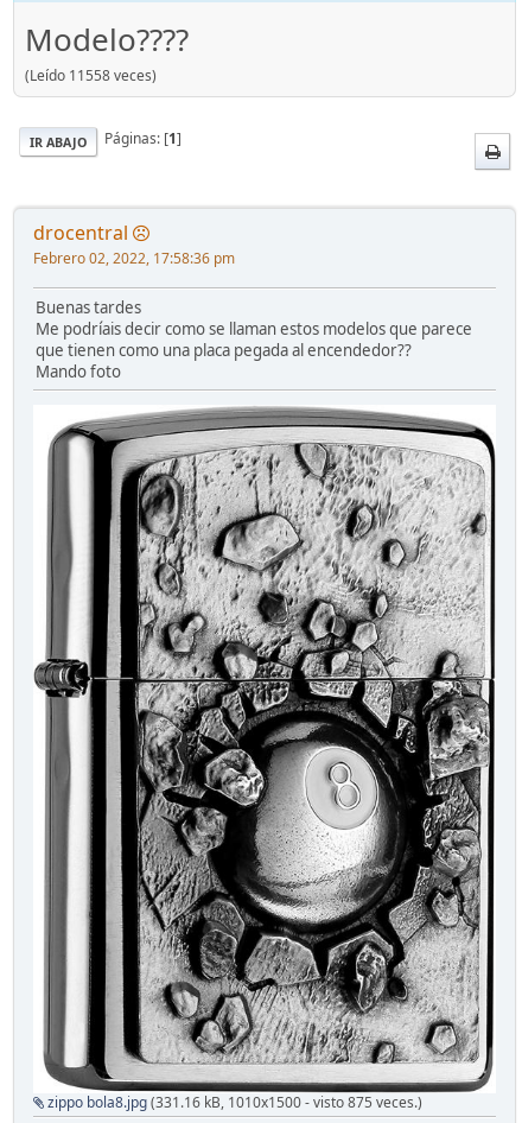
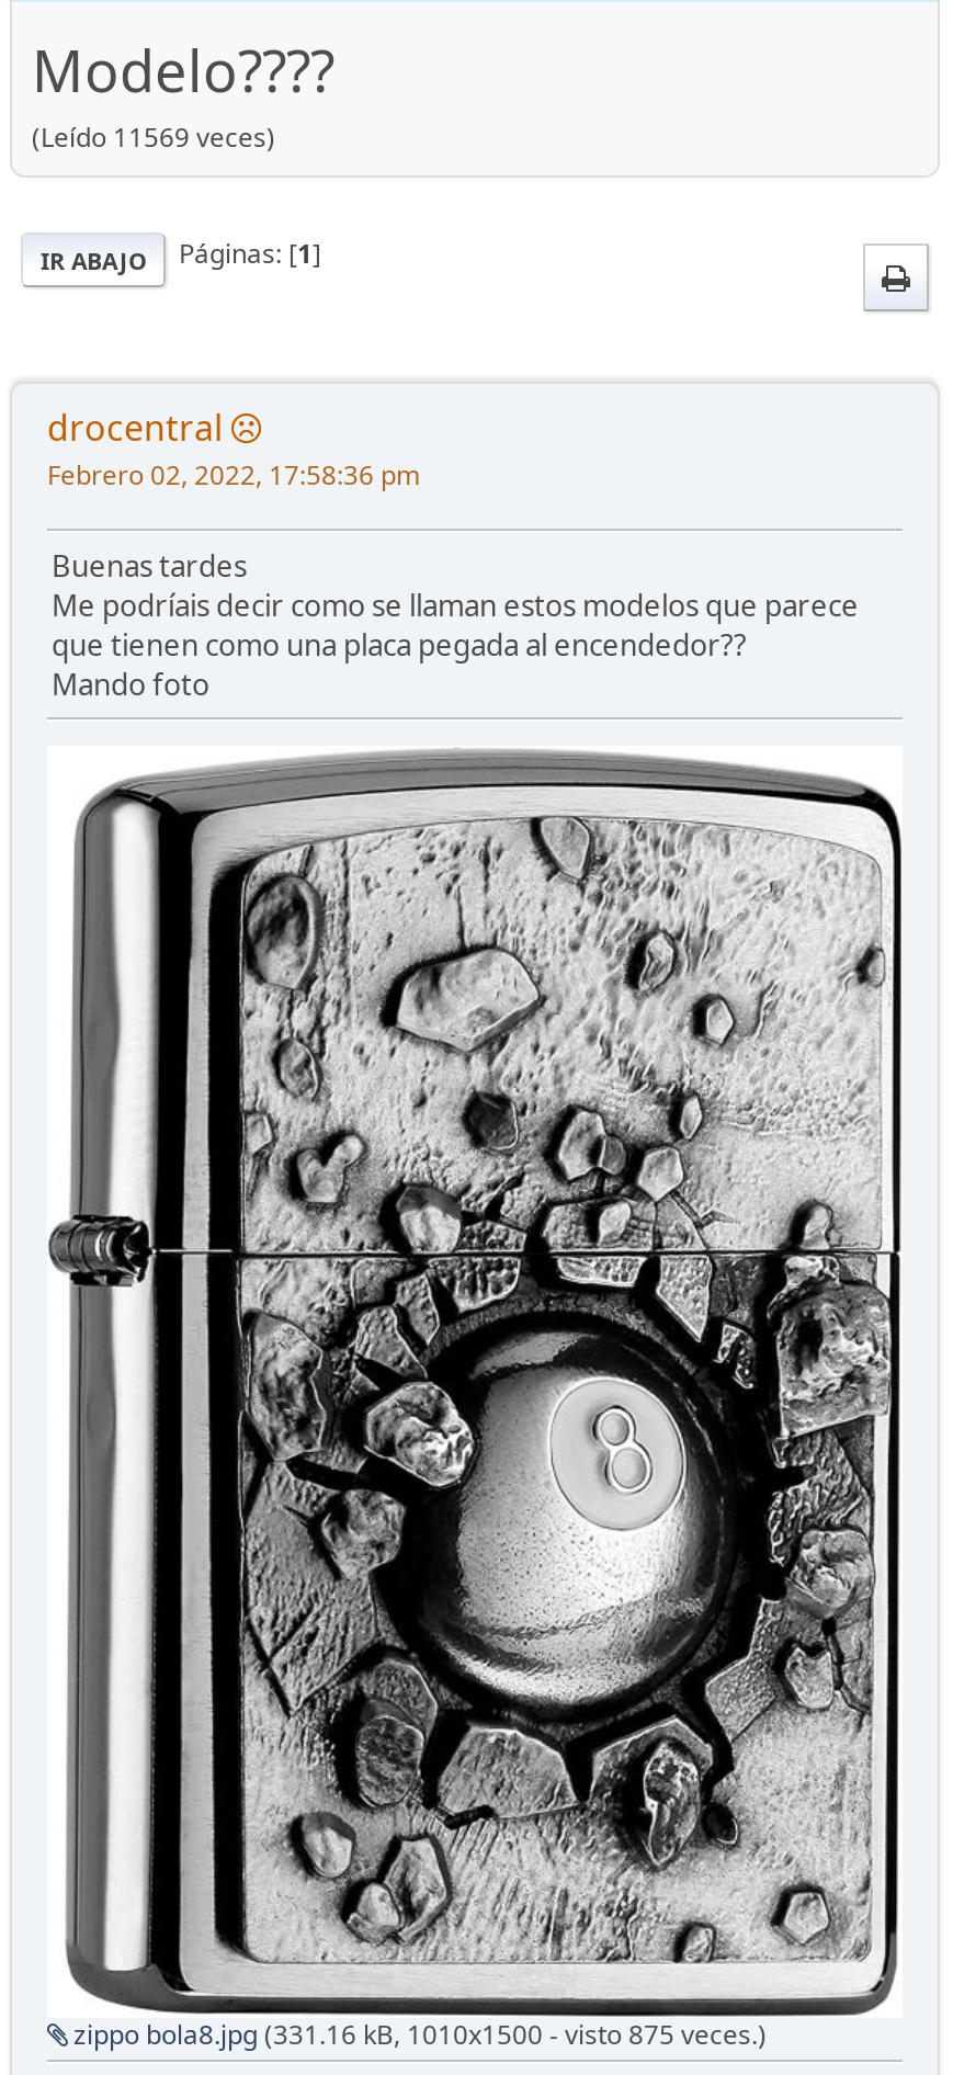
[25,65,157,85] (Leído 11558 veces) -> [32,118,275,155] (Leído 11569 veces)

